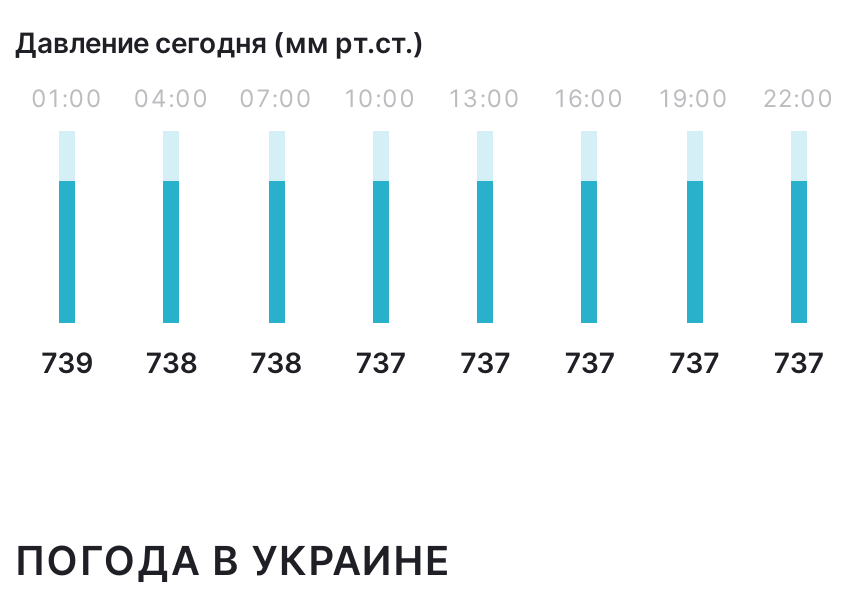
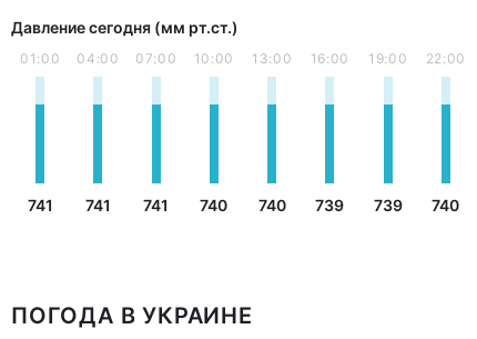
[41,345,93,379] 739 -> [27,196,53,215] 741
[146,345,198,379] 738 -> [85,196,111,215] 741
[250,345,302,379] 738 -> [143,196,169,215] 741
[356,345,406,379] 737 -> [200,196,228,215] 740
[460,345,510,379] 737 -> [258,196,286,215] 740
[565,345,615,379] 737 -> [315,196,344,215] 739
[669,345,719,379] 737 -> [373,196,402,215] 739
[774,345,824,379] 737 -> [432,196,460,215] 740

